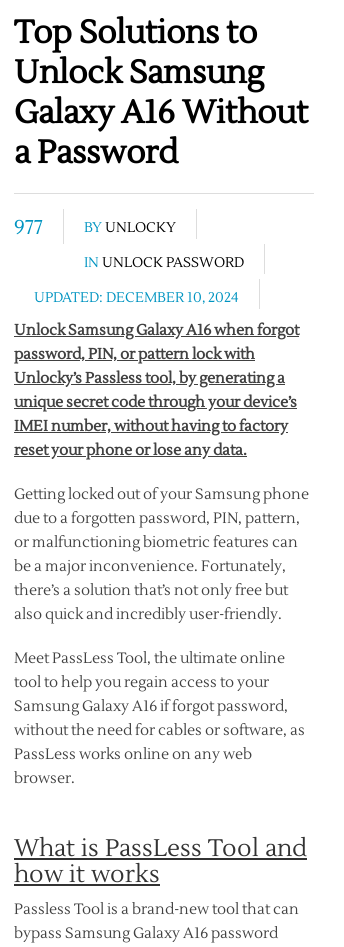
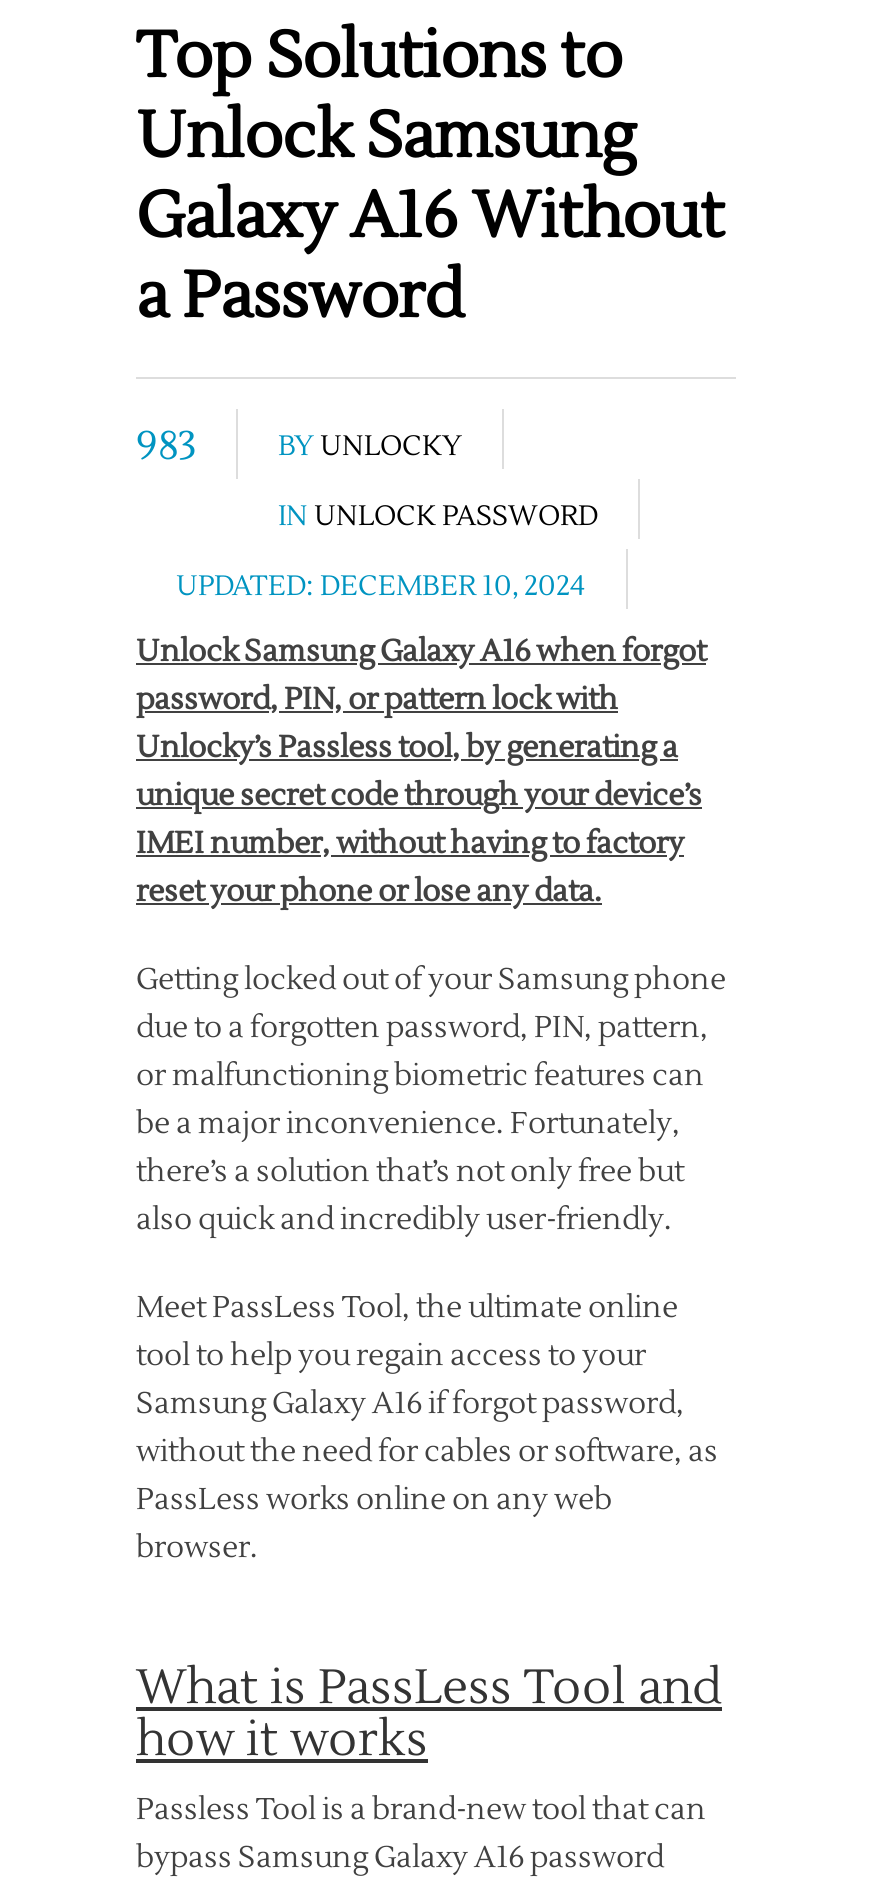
[14,215,43,241] 977 -> [136,421,196,473] 983

